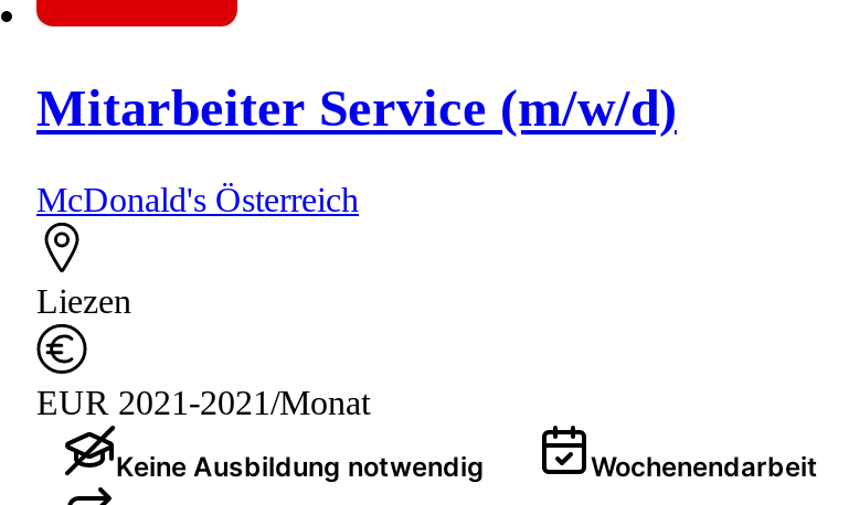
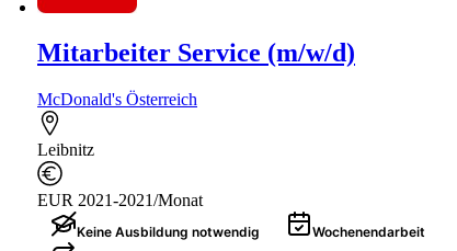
[36,283,131,320] Liezen -> [37,141,94,159] Leibnitz

